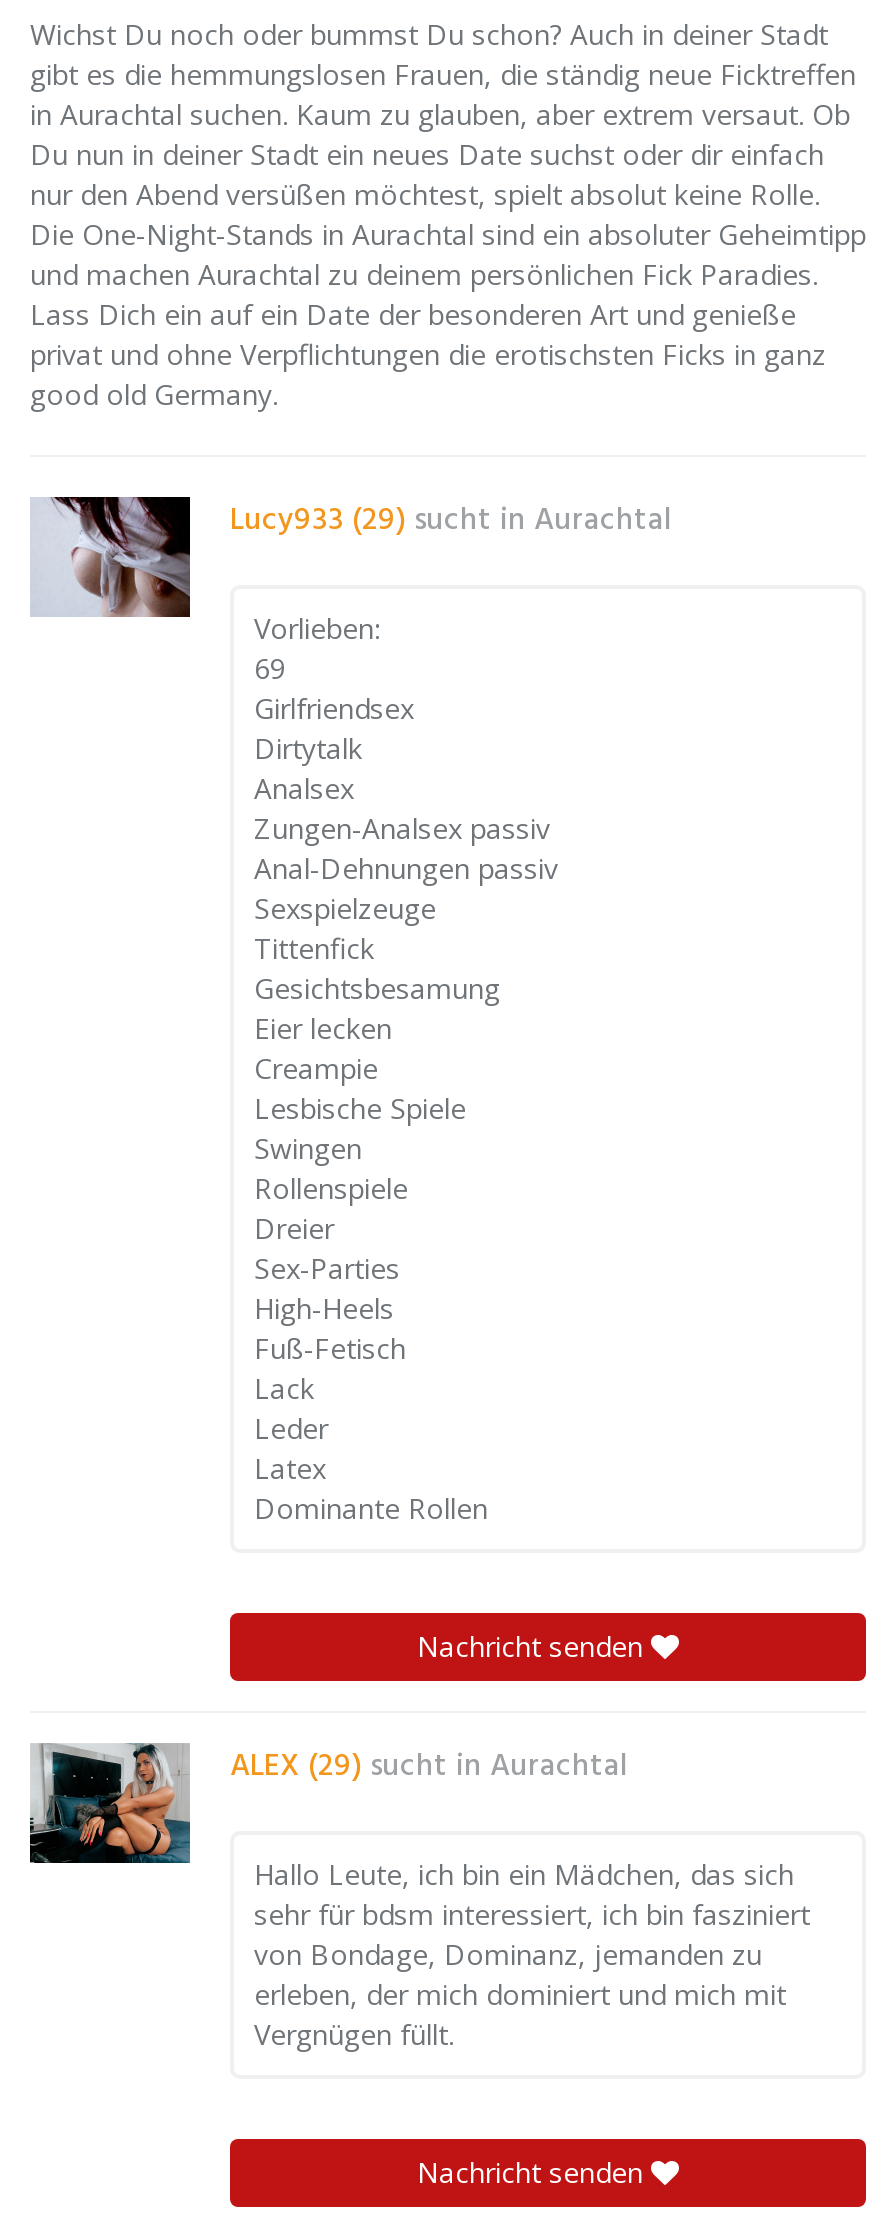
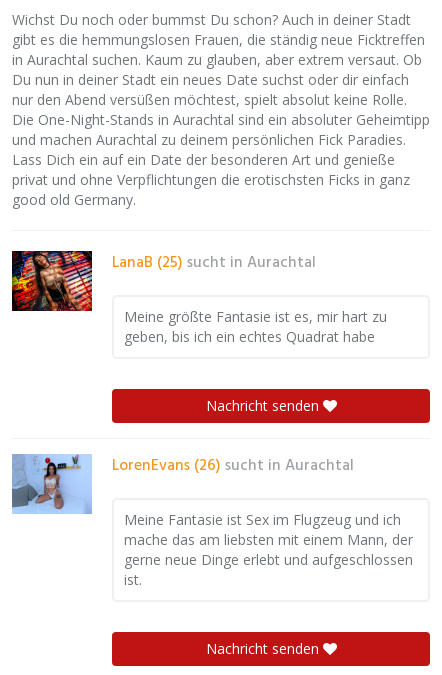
[30,495,672,619] [image] | Lucy933 (29) sucht in Aurachtal -> [11,250,316,312] [image] | LanaB (25) sucht in Aurachtal
[254,609,558,1527] Vorlieben: | 69 | Girlfriendsex | Dirtytalk | Analsex | Zungen-Analsex passiv | Anal-Dehnungen passiv | Sexspielzeuge | Tittenfick | Gesichtsbesamung | Eier lecken | Creampie | Lesbische Spiele | Swingen | Rollenspiele | Dreier | Sex-Parties | High-Heels | Fuß-Fetisch | Lack | Leder | Latex | Dominante Rollen -> [124,307,387,346] Meine größte Fantasie ist es, mir hart zu | geben, bis ich ein echtes Quadrat habe
[28,1741,628,1865] [image] | ALEX (29) sucht in Aurachtal -> [11,454,354,514] [image] | LorenEvans (26) sucht in Aurachtal
[254,1855,810,2053] Hallo Leute, ich bin ein Mädchen, das sich | sehr für bdsm interessiert, ich bin fasziniert | von Bondage, Dominanz, jemanden zu | erleben, der mich dominiert und mich mit | Vergnügen füllt. -> [124,510,413,589] Meine Fantasie ist Sex im Flugzeug und ich | mache das am liebsten mit einem Mann, der | gerne neue Dinge erlebt und aufgeschlossen | ist.

